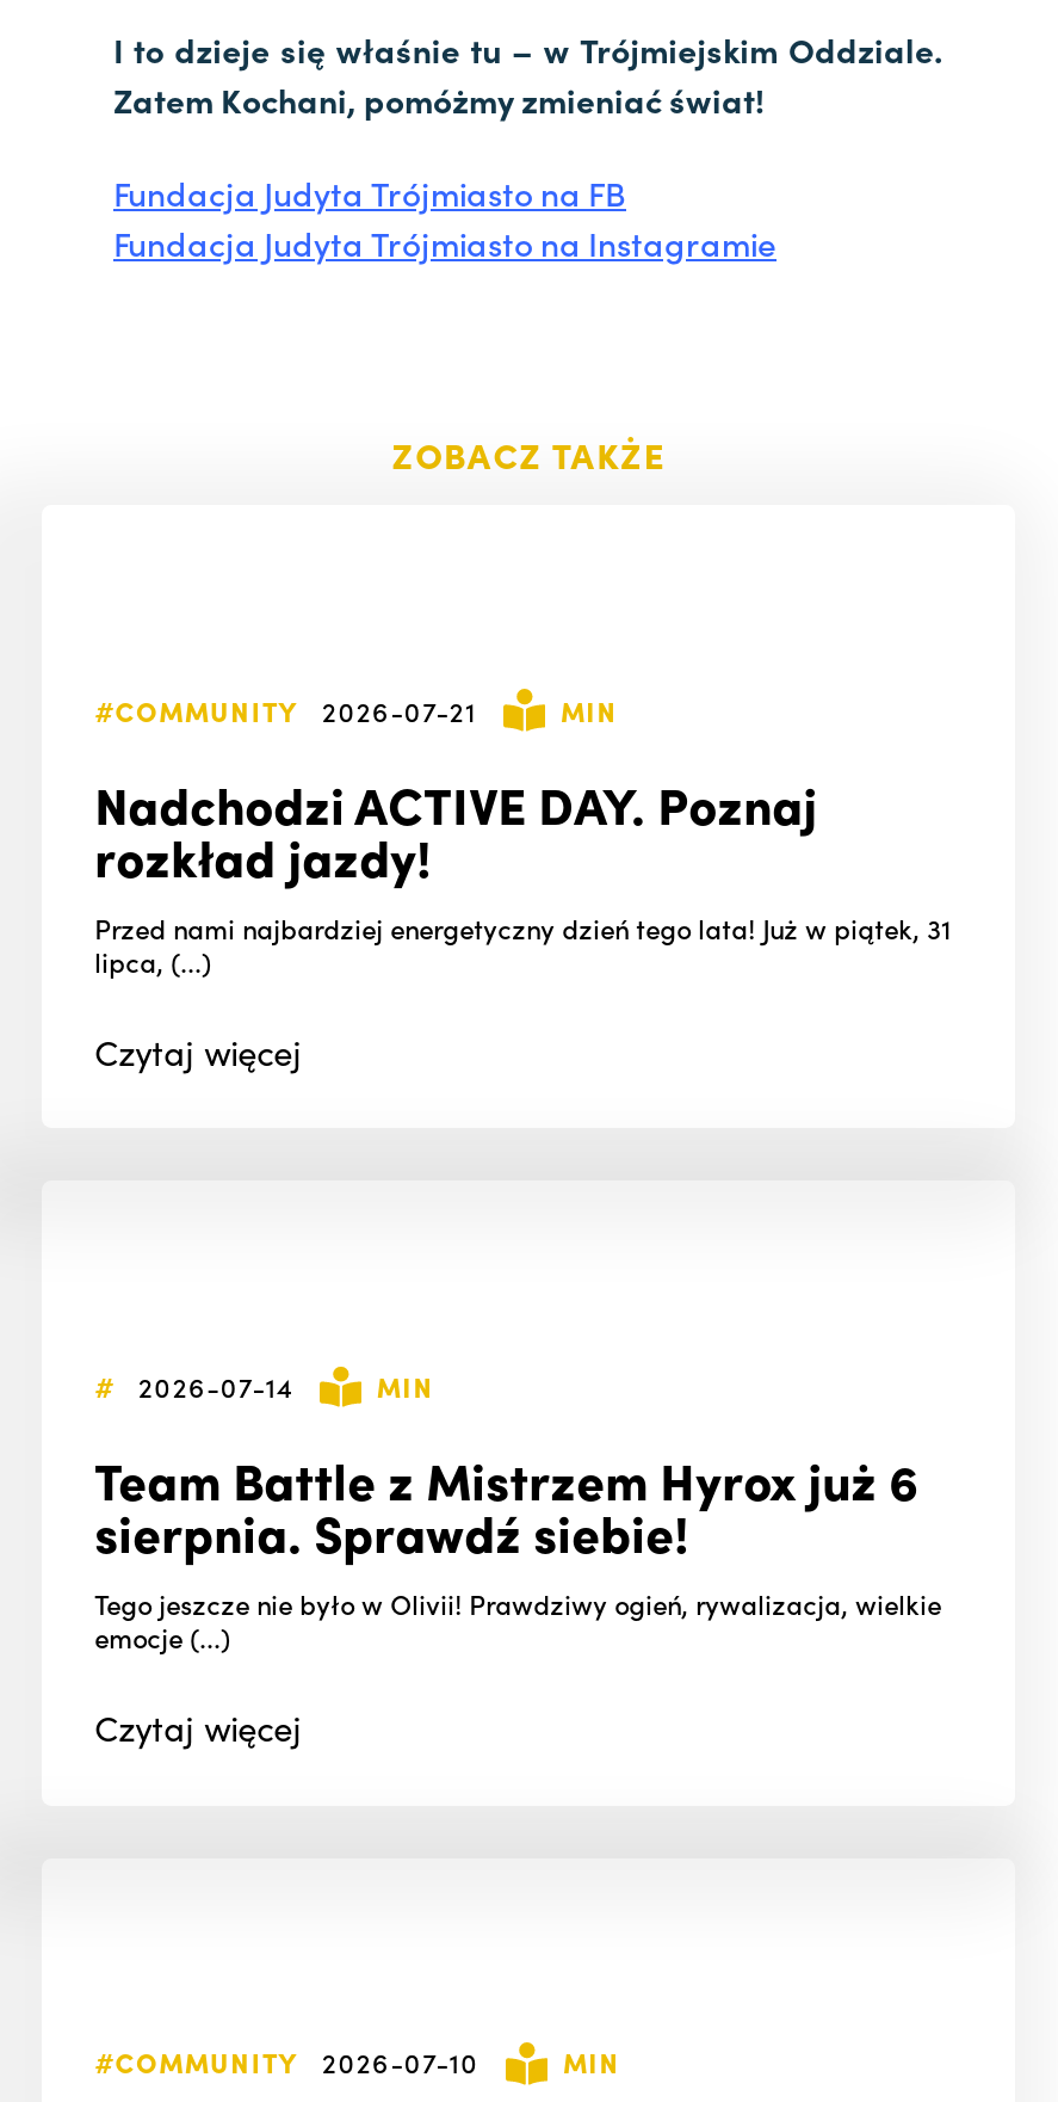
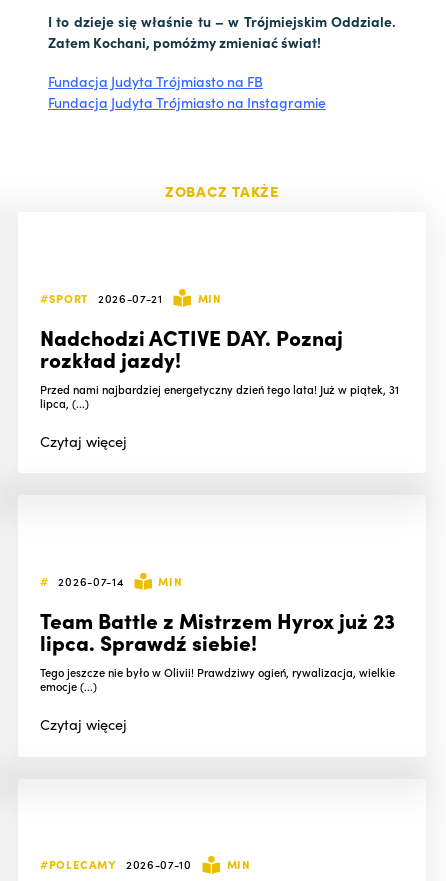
[94,690,299,728] #COMMUNITY -> [40,290,88,306] #SPORT
[94,1443,917,1513] Team Battle z Mistrzem Hyrox już 6 -> [40,605,395,634] Team Battle z Mistrzem Hyrox już 23
[94,1496,688,1565] sierpnia. Sprawdź siebie! -> [40,627,257,656] lipca. Sprawdź siebie!
[94,2043,299,2081] #COMMUNITY -> [40,856,116,872] #POLECAMY

